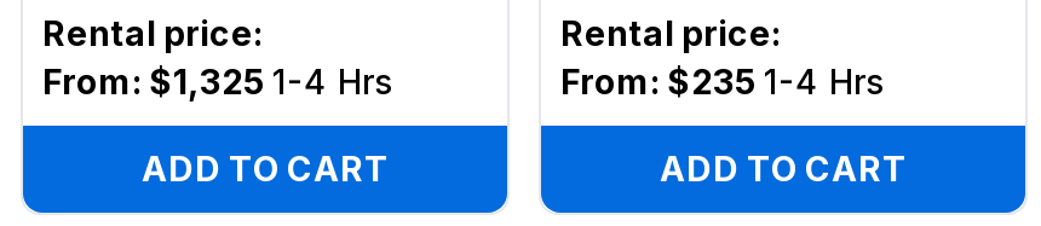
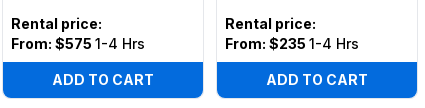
[42,60,393,102] From: $1,325 1-4 Hrs -> [11,35,145,52] From: $575 1-4 Hrs

